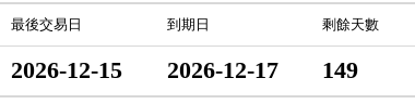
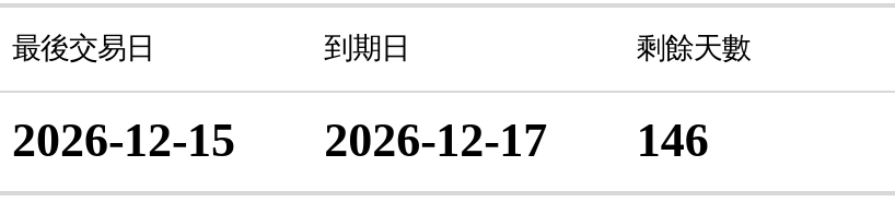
[11,57,359,83] 2026-12-15 2026-12-17 149 -> [12,115,709,167] 2026-12-15 2026-12-17 146

